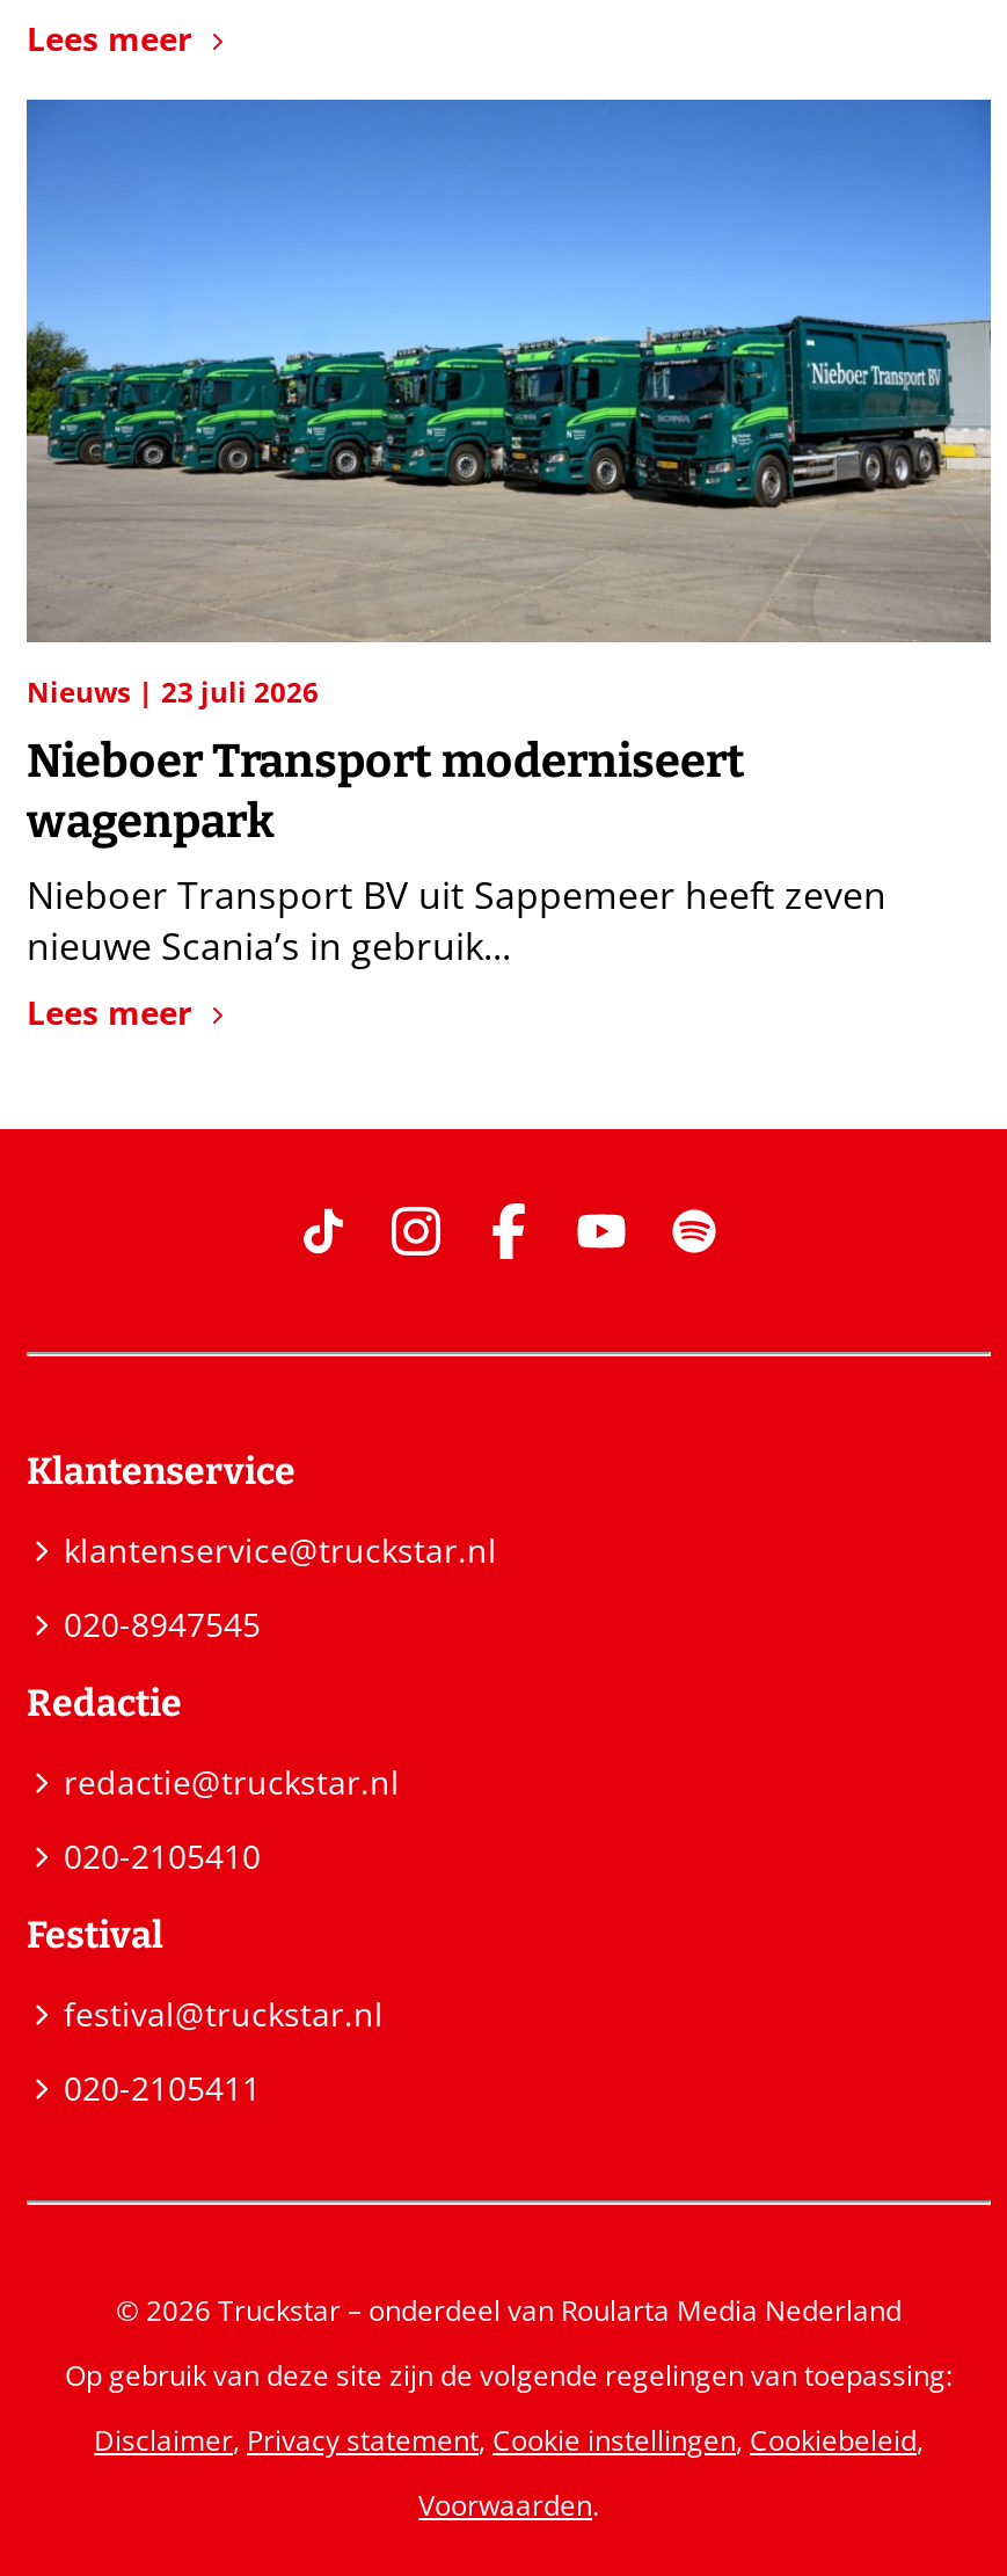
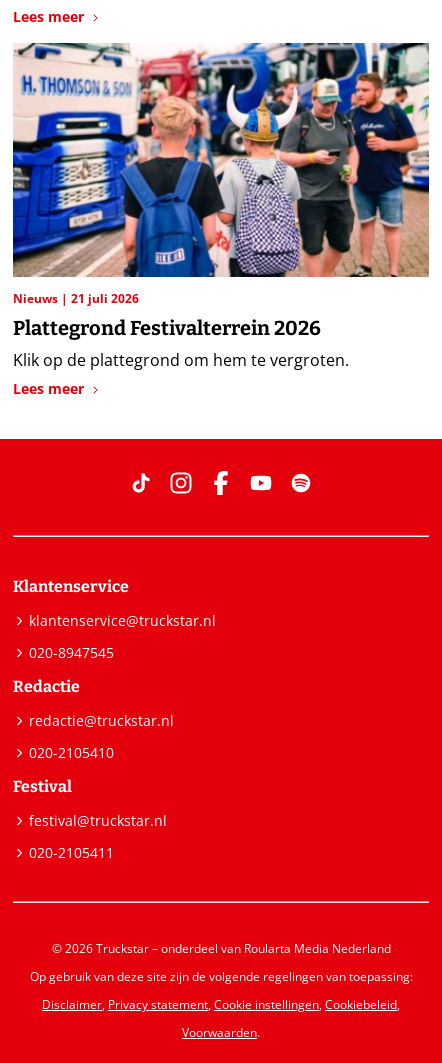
[24,97,993,972] [image] | Nieuws 23 juli 2026 | Nieboer Transport moderniseert | wagenpark | Nieboer Transport BV uit Sappemeer heeft zeven | nieuwe Scania’s in gebruik... -> [12,42,430,371] [image] | Nieuws 21 juli 2026 | Plattegrond Festivalterrein 2026 | Klik op de plattegrond om hem te vergroten.

